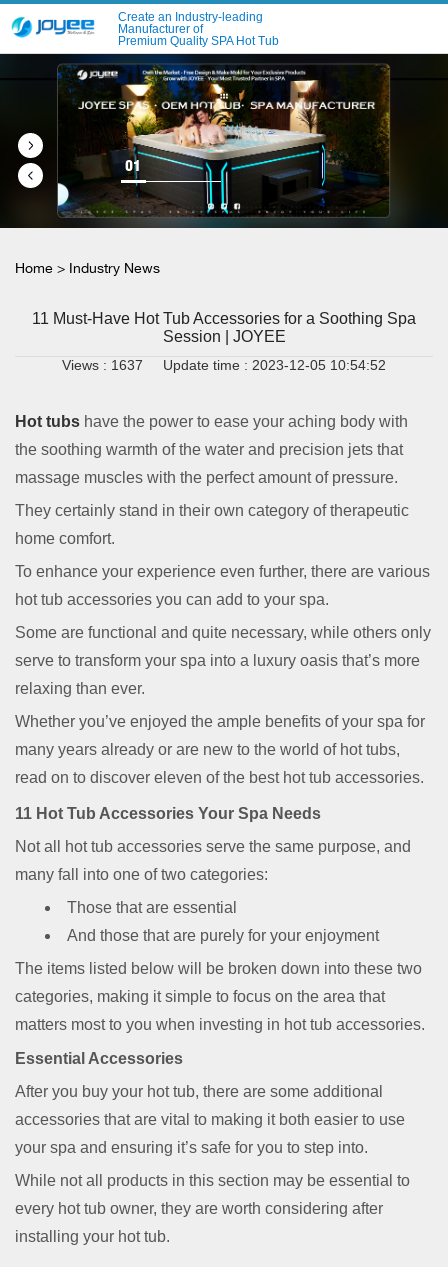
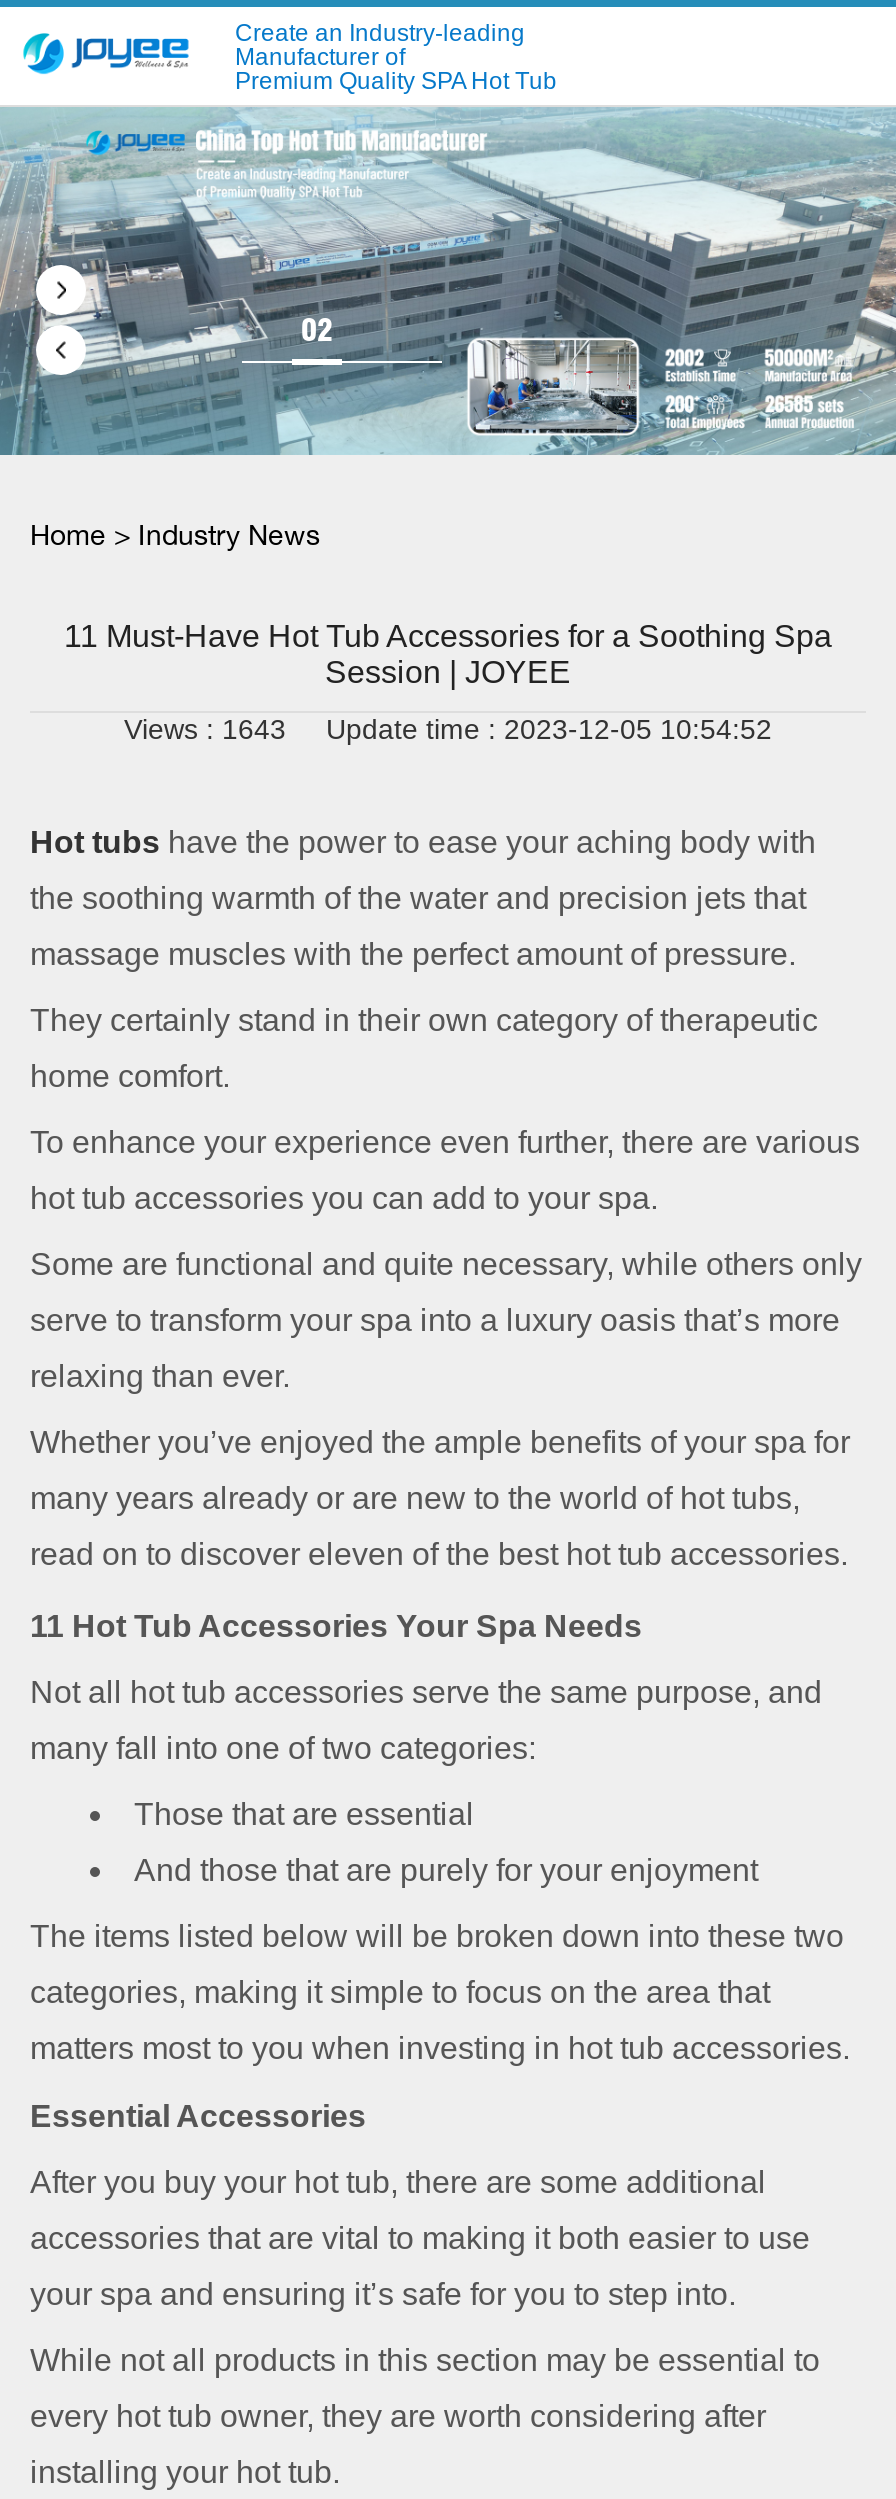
[3,53,445,229] [image] | 01 -> [6,105,890,457] [image] | 02
[62,357,386,373] Views : 1637 Update time : 2023-12-05 10:54:52 -> [124,713,772,745] Views : 1643 Update time : 2023-12-05 10:54:52

